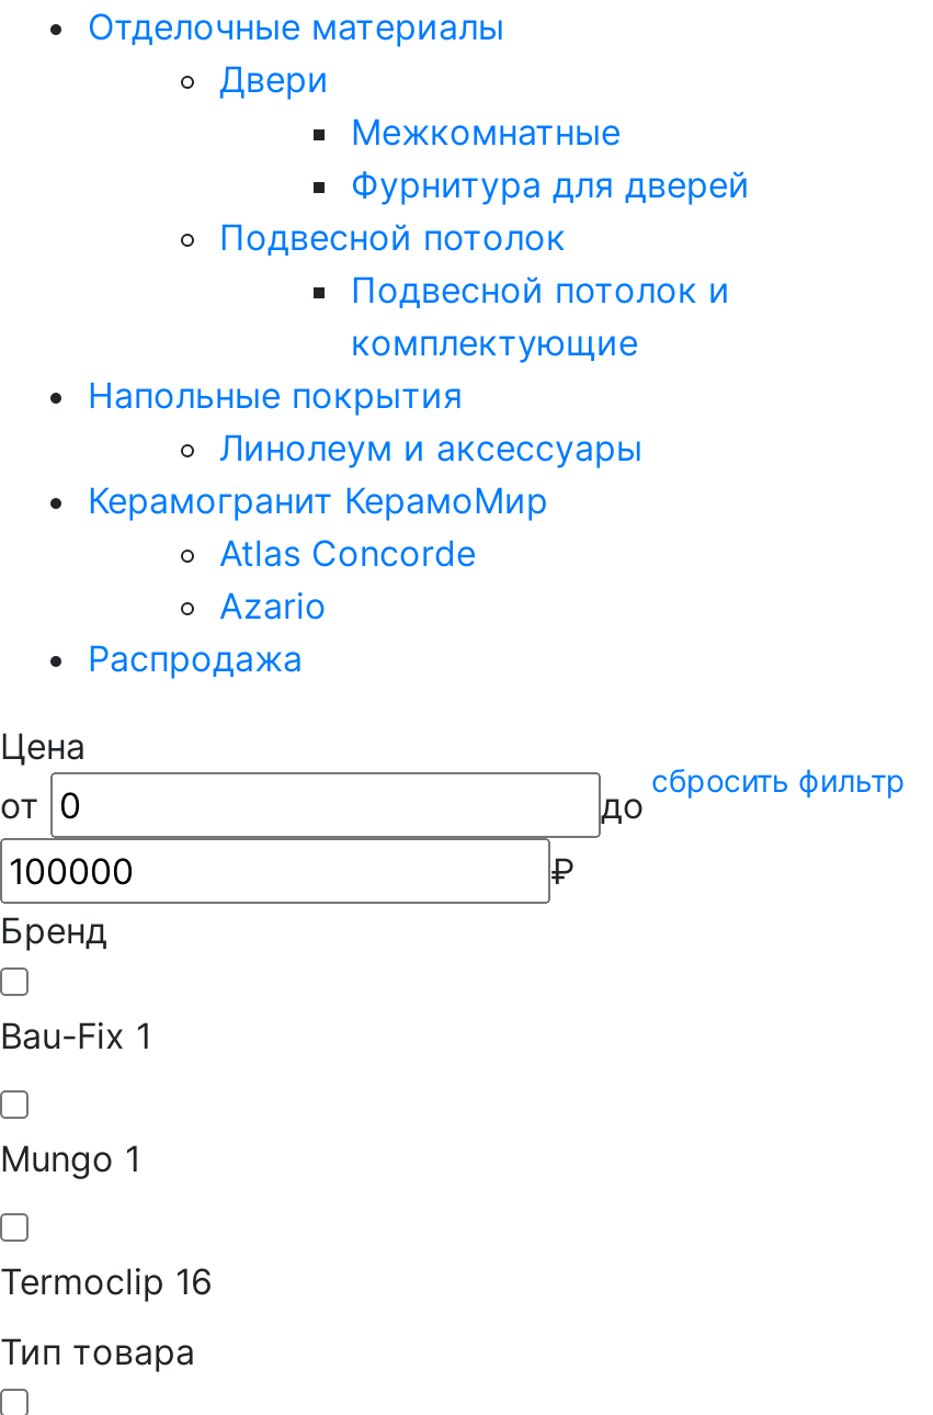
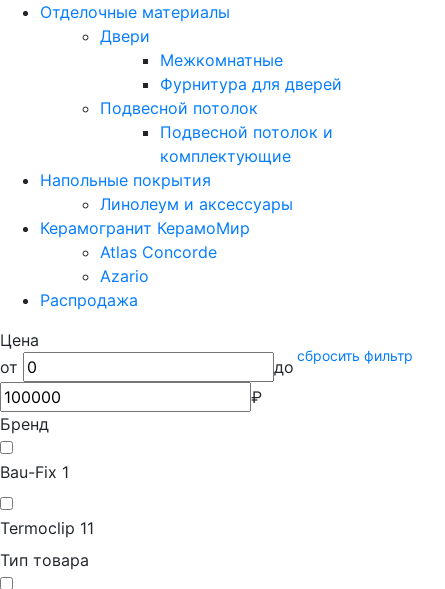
[0,1137,213,1304] Mungo 1 | Termoclip 16 -> [0,518,94,538] Termoclip 11

